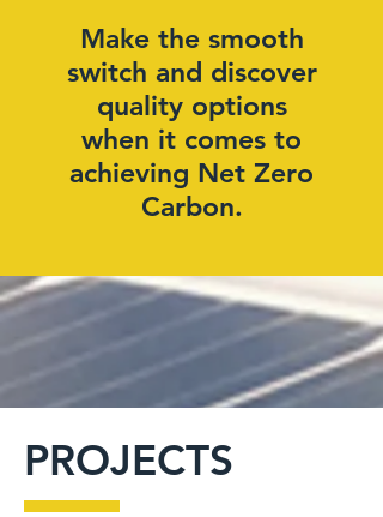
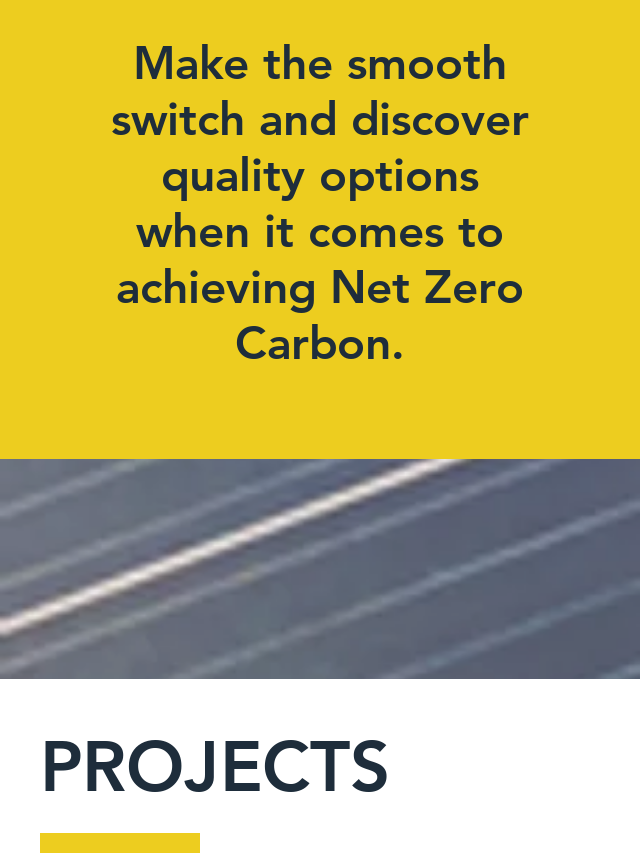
[4,275,379,408] [image] -> [6,457,634,679] [image]

